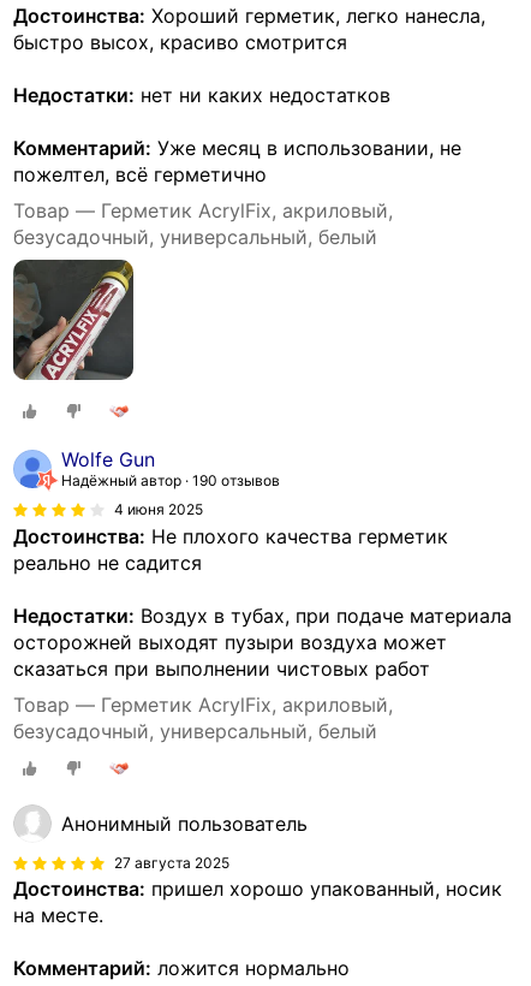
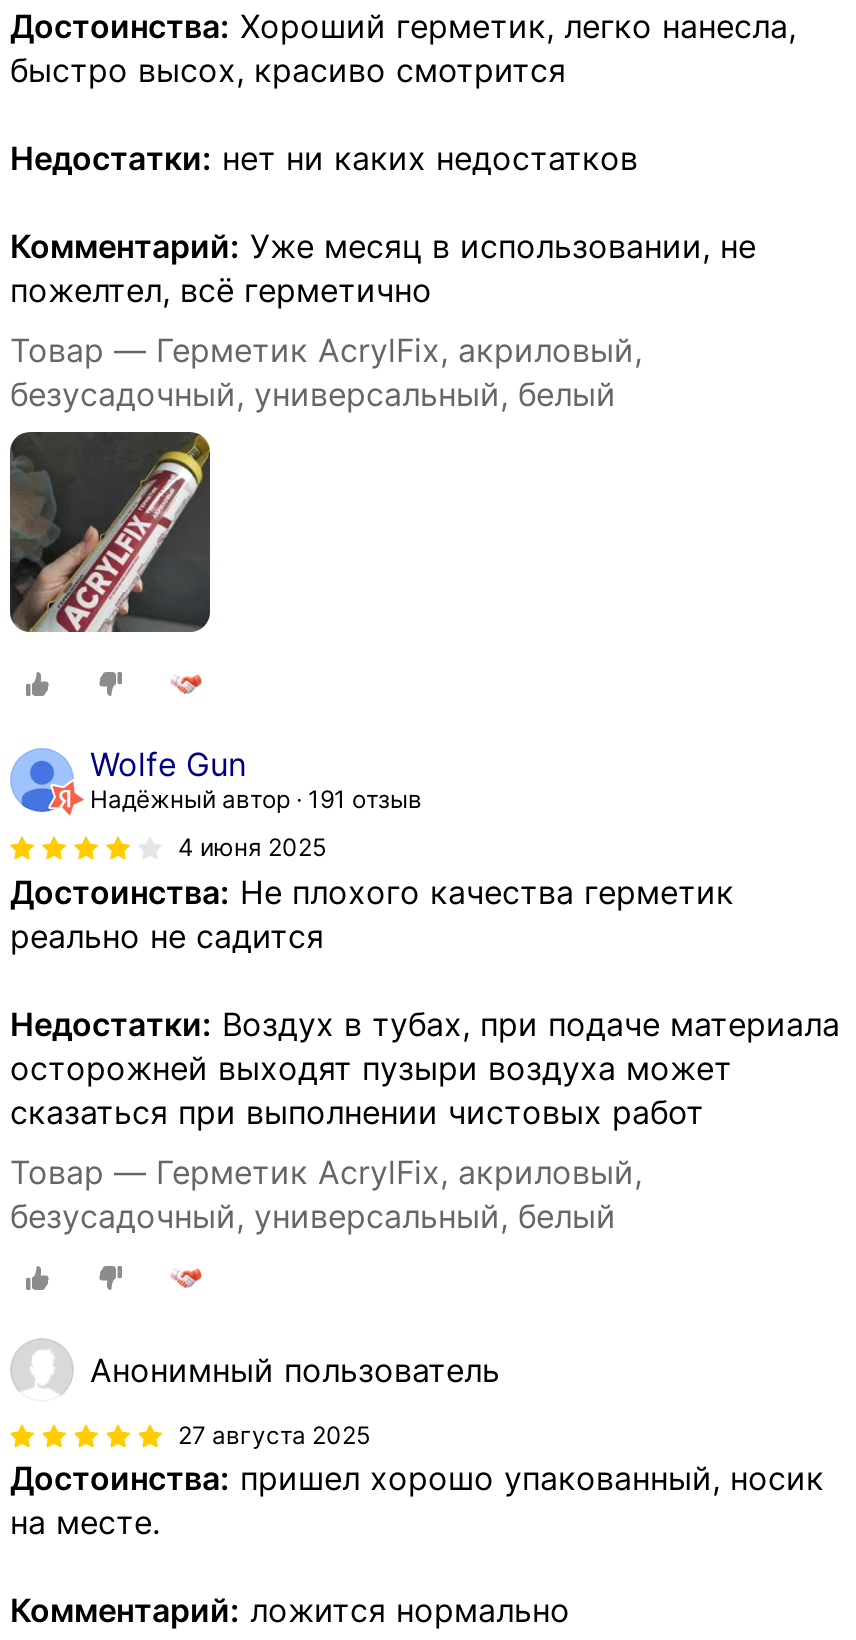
[61,471,280,489] Надёжный автор 190 отзывов -> [90,783,422,813] Надёжный автор 191 отзыв

